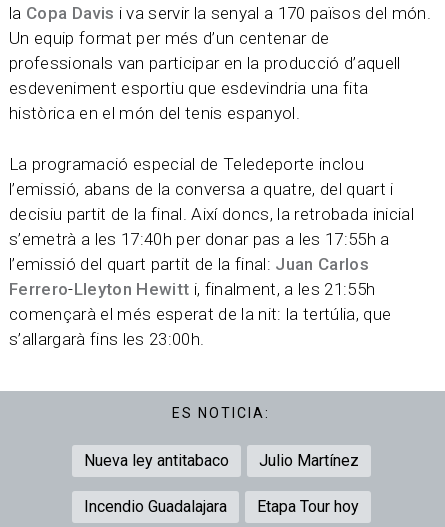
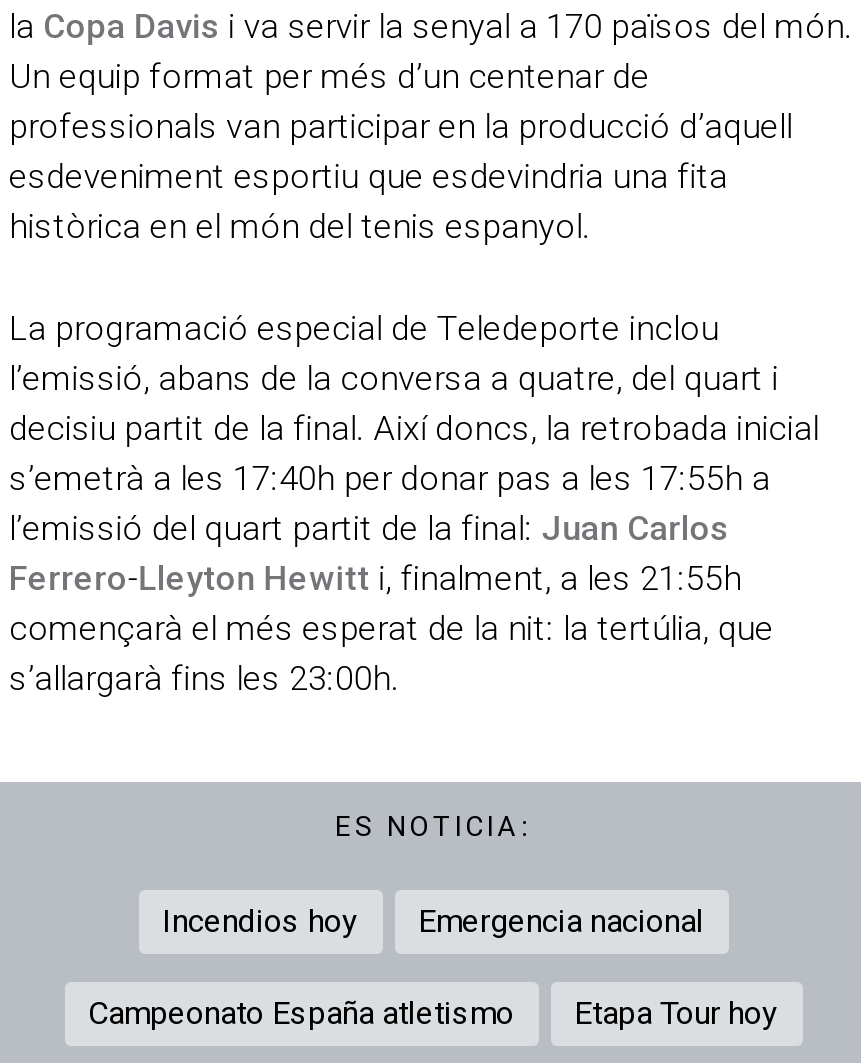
[83,451,358,470] Nueva ley antitabaco | Julio Martínez -> [162,902,704,940] Incendios hoy | Emergencia nacional
[83,497,226,516] Incendio Guadalajara -> [88,994,514,1032] Campeonato España atletismo

